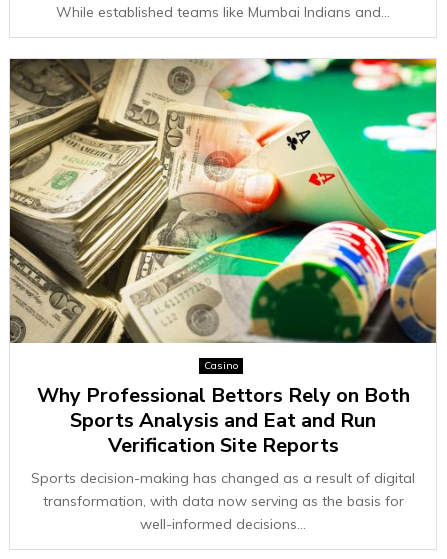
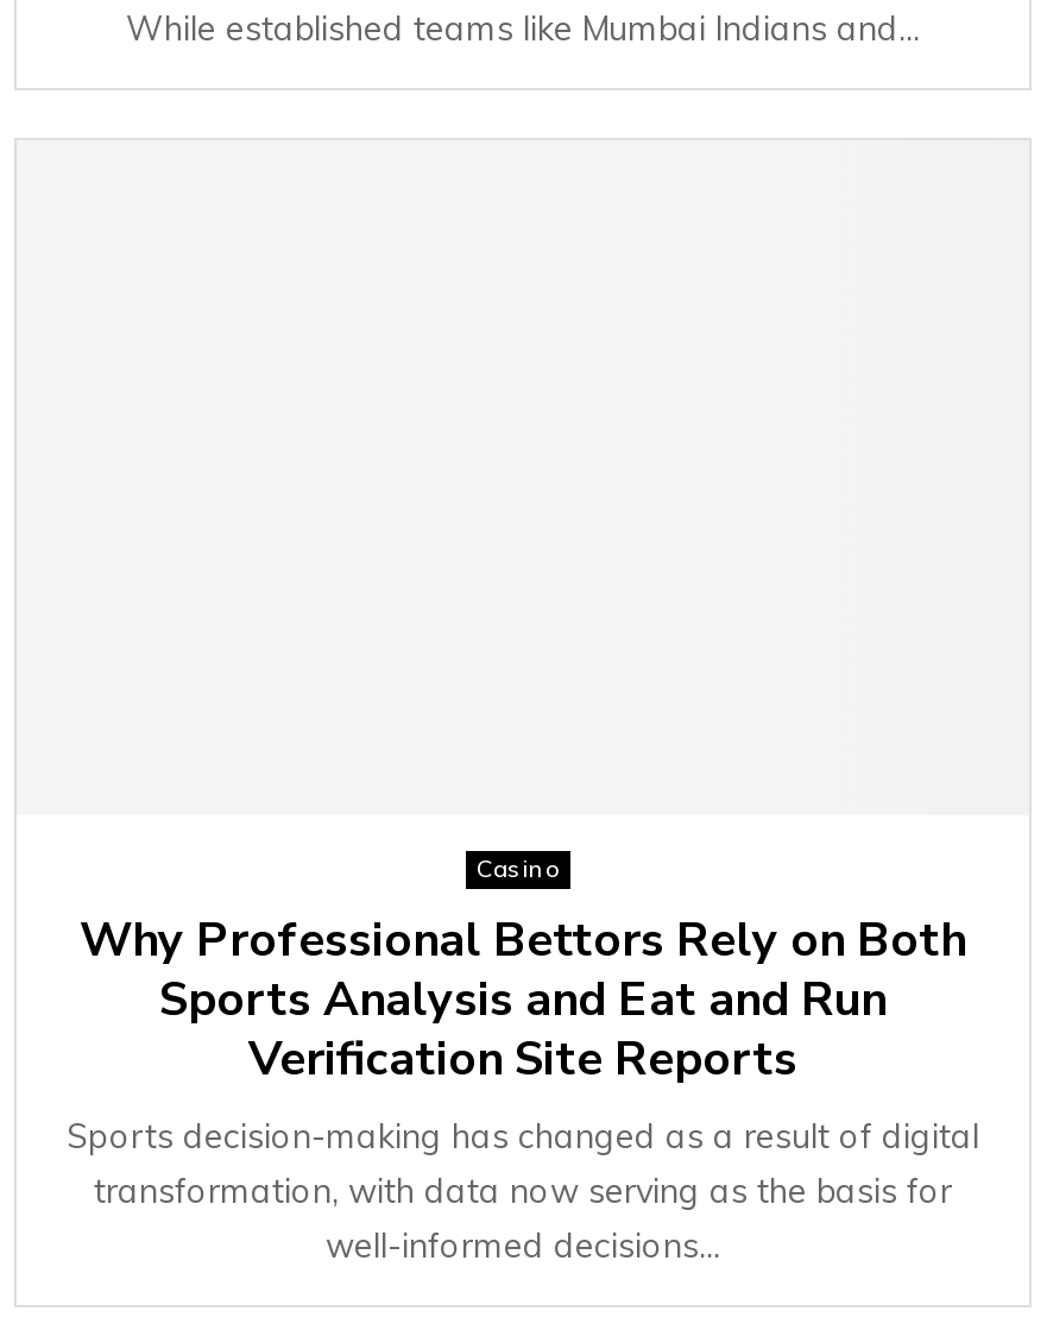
[9,58,437,344] [image] -> none

